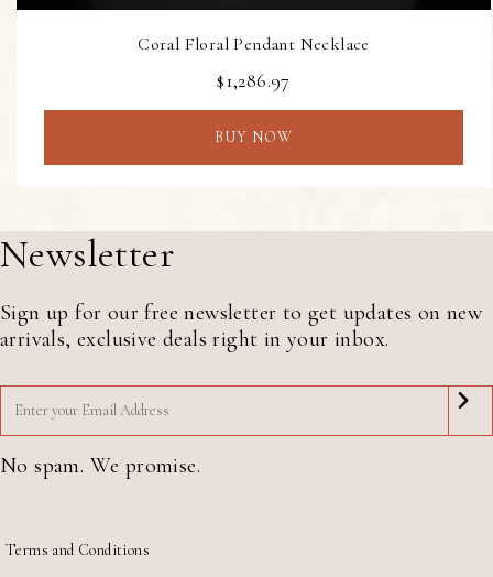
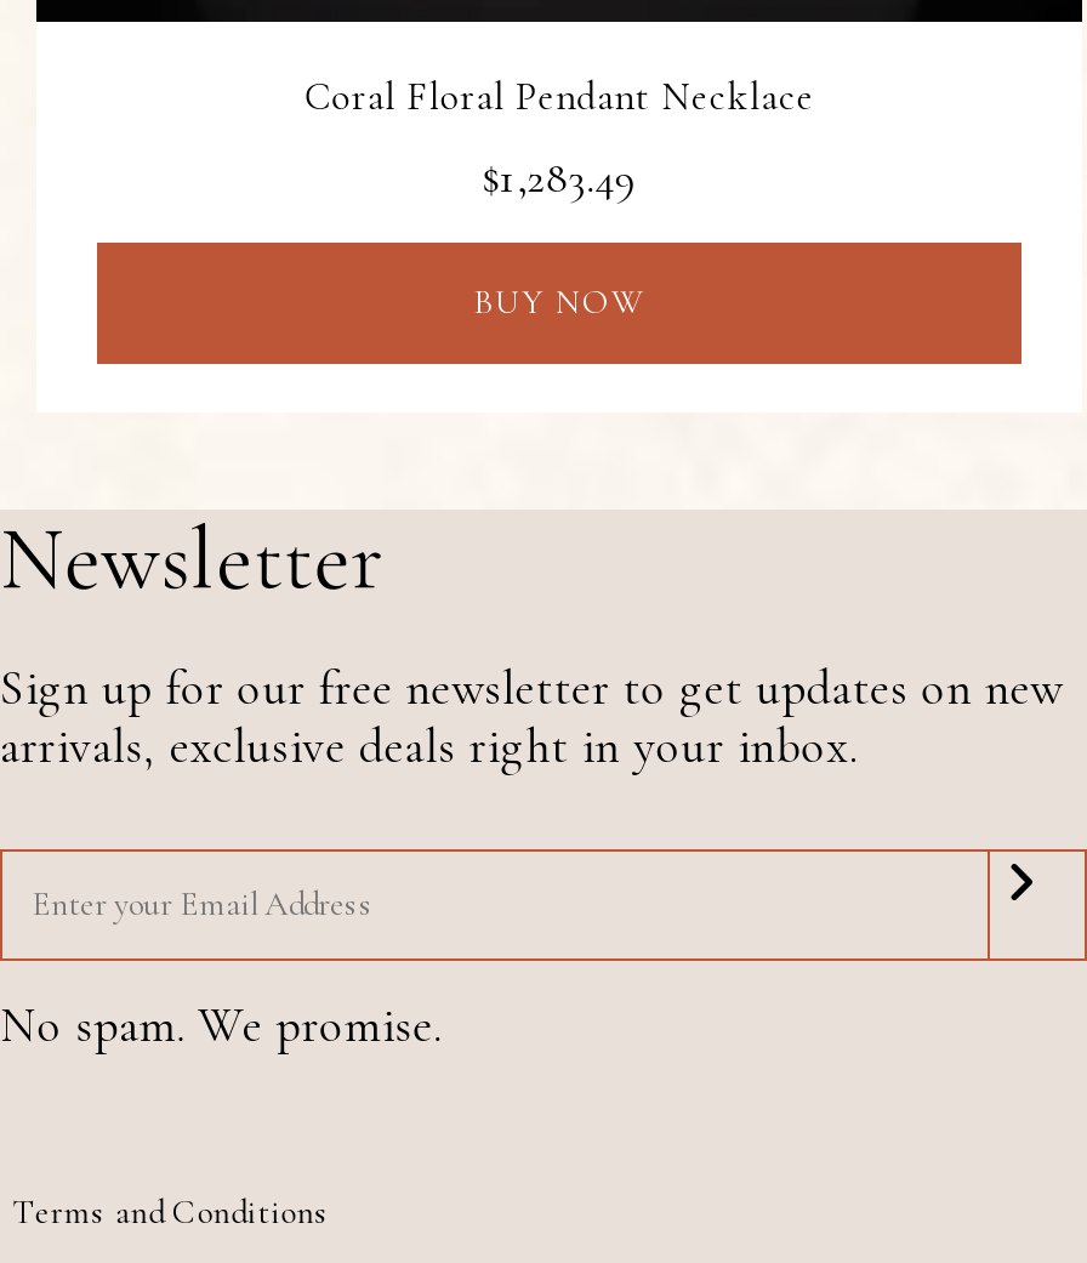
[217,68,290,92] $1,286.97 -> [481,149,638,203] $1,283.49

